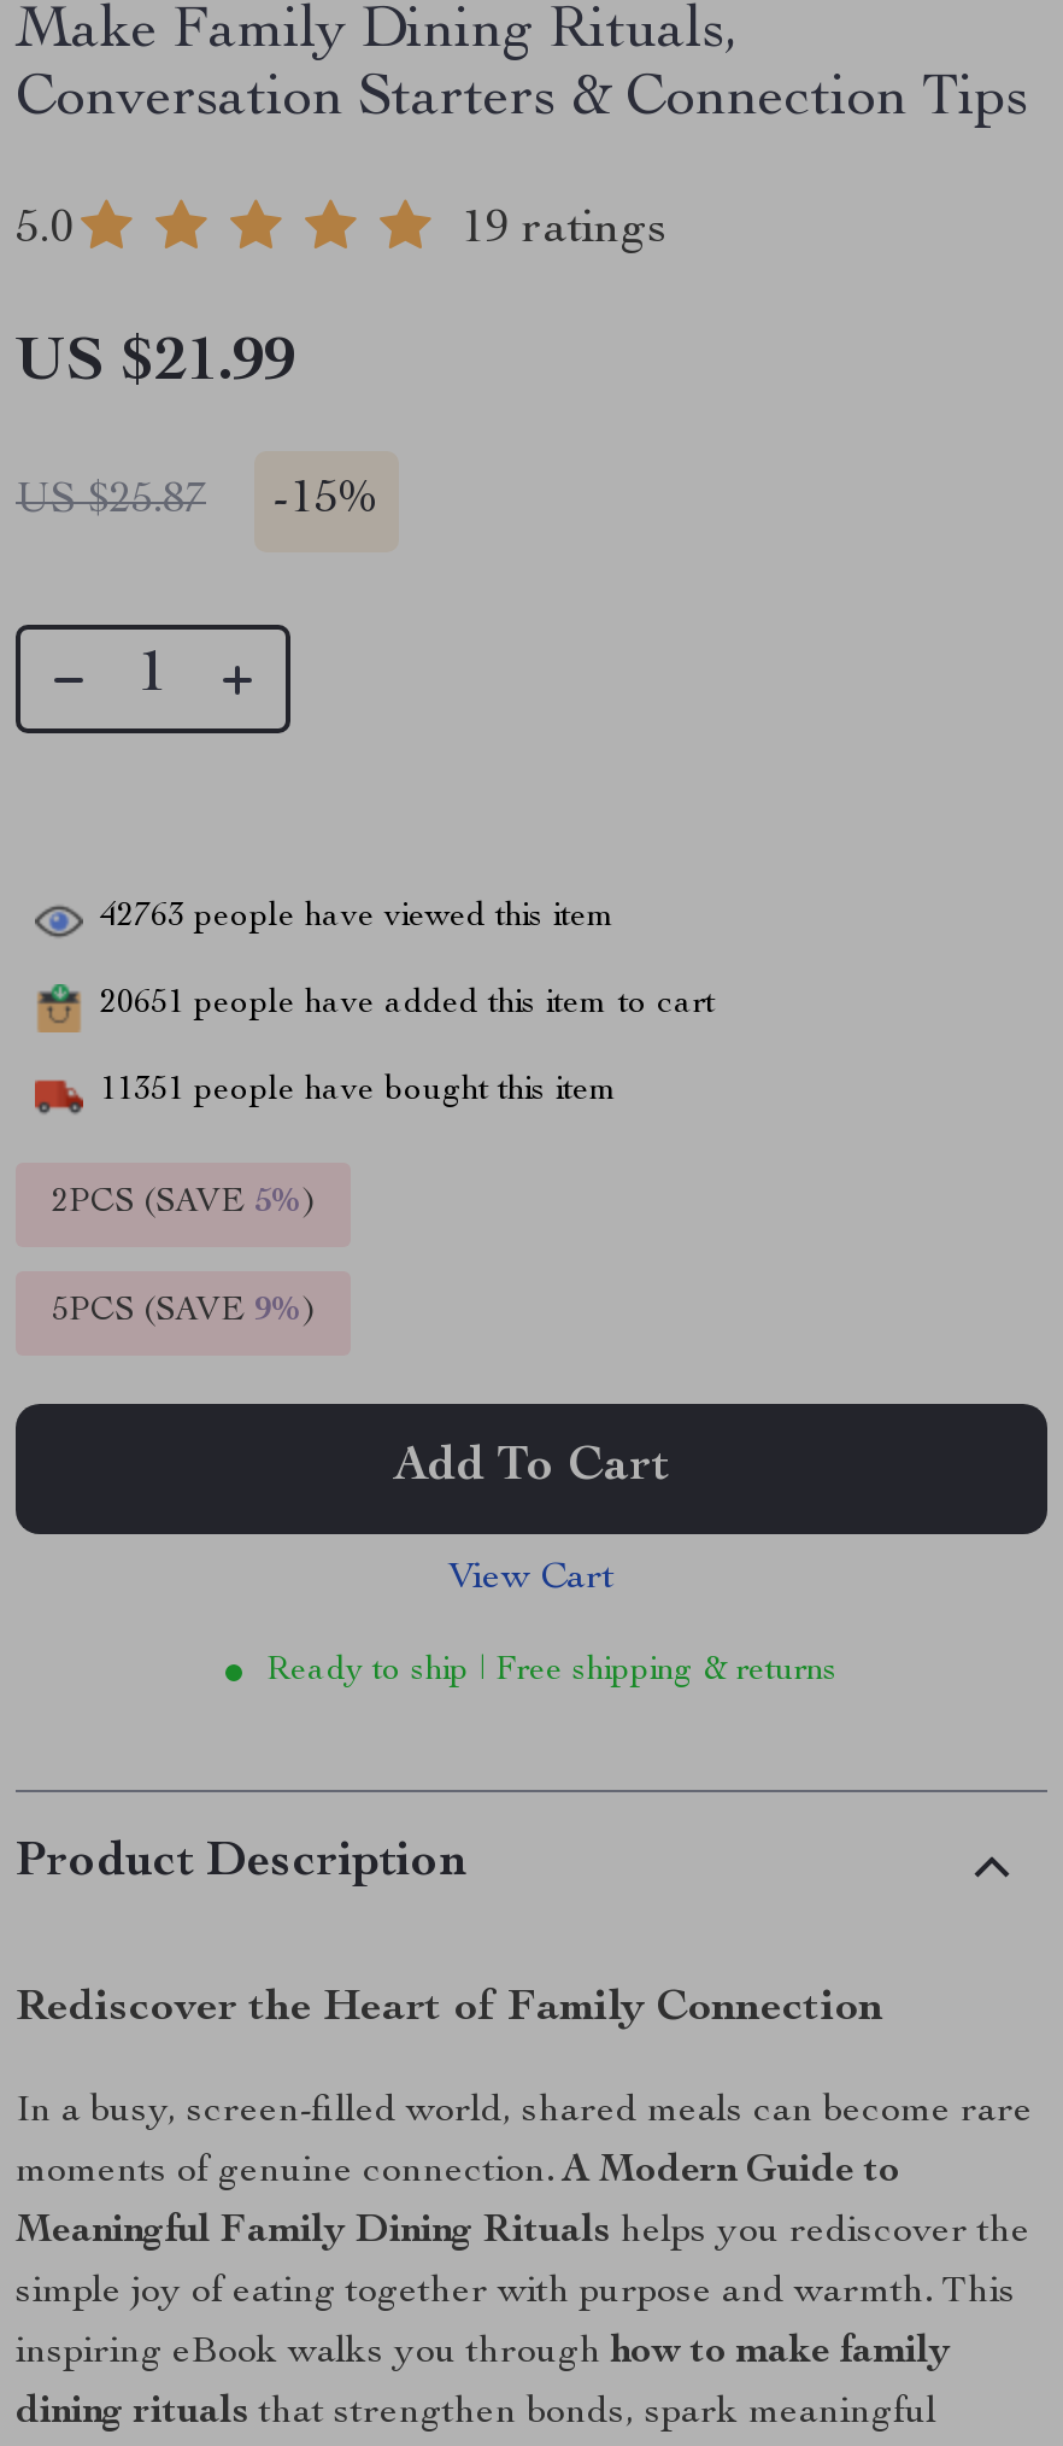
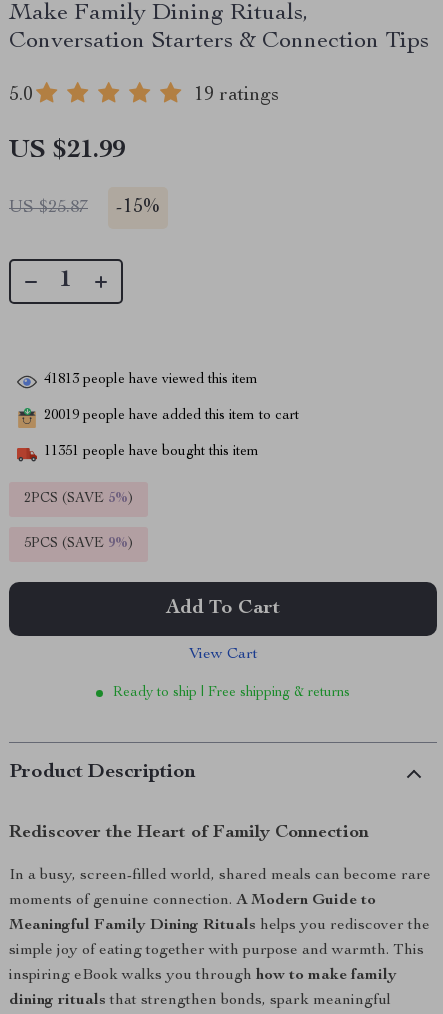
[100,900,616,934] 42763 people have viewed this item -> [44,373,258,387] 41813 people have viewed this item
[100,987,715,1021] 20651 people have added this item to cart -> [44,409,299,423] 20019 people have added this item to cart

